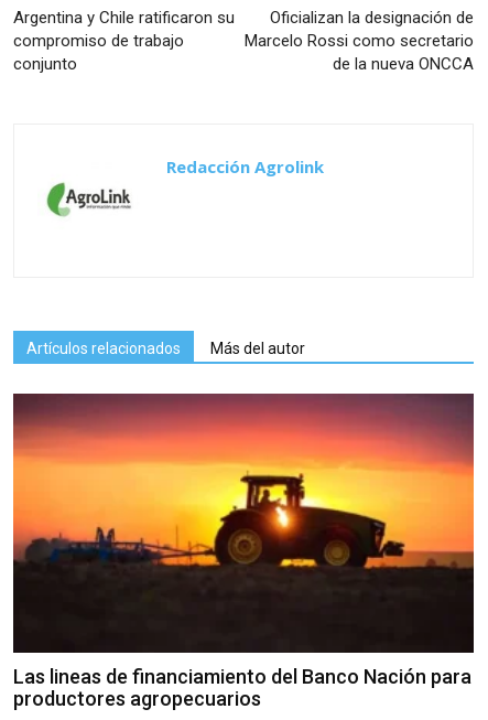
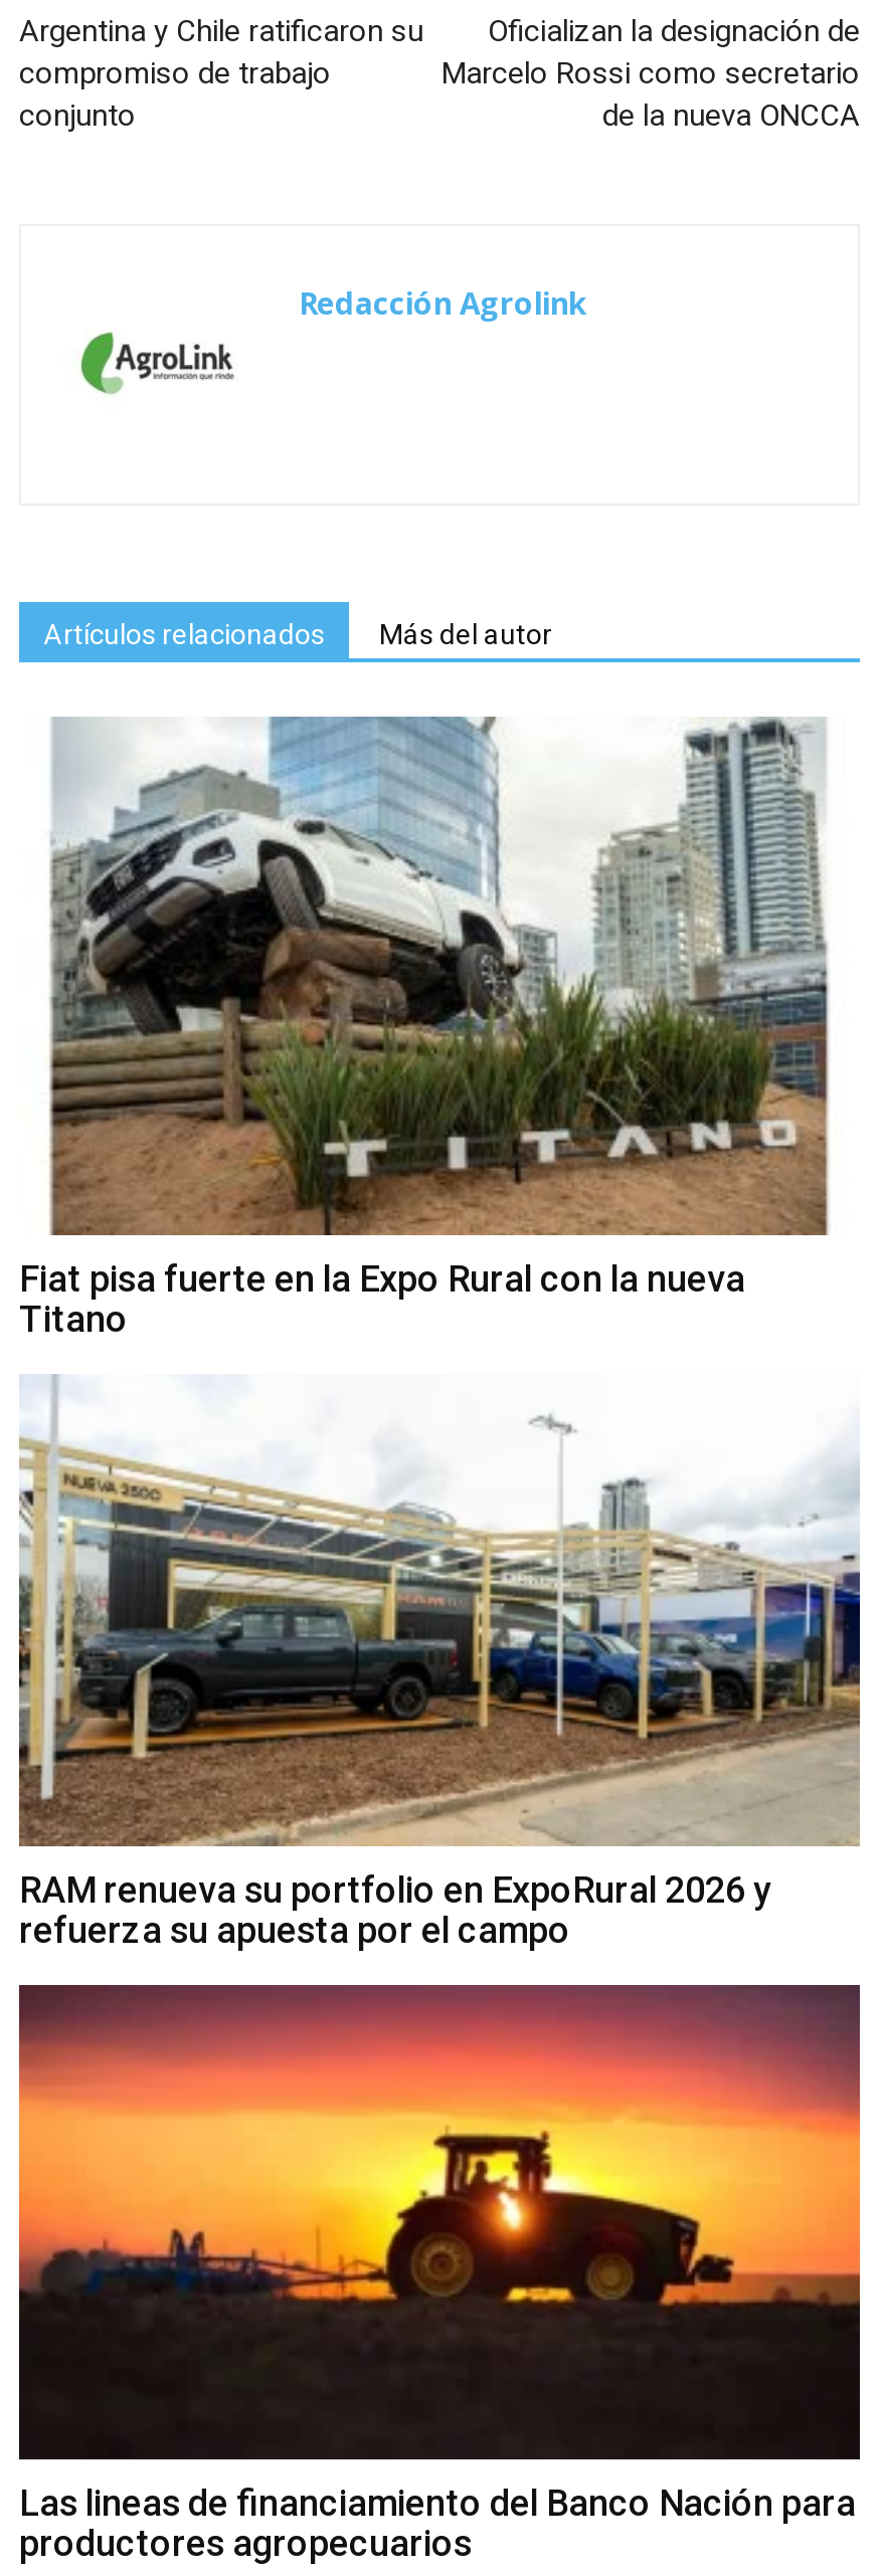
none -> [17,1374,862,1951] [image] | RAM renueva su portfolio en ExpoRural 2026 y | refuerza su apuesta por el campo
none -> [19,715,830,1339] [image] | Fiat pisa fuerte en la Expo Rural con la nueva | Titano

